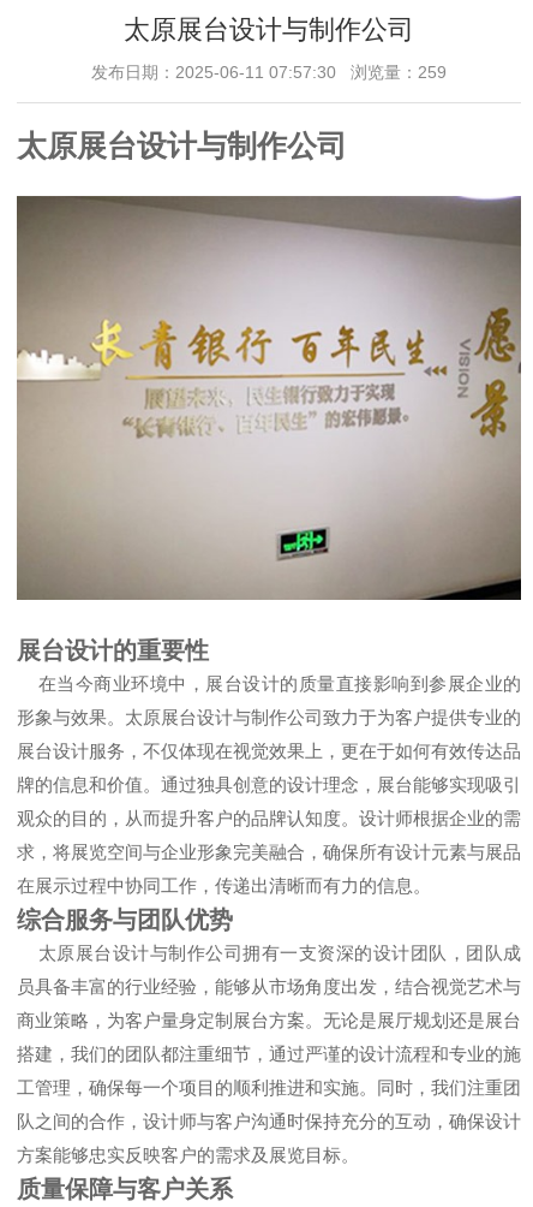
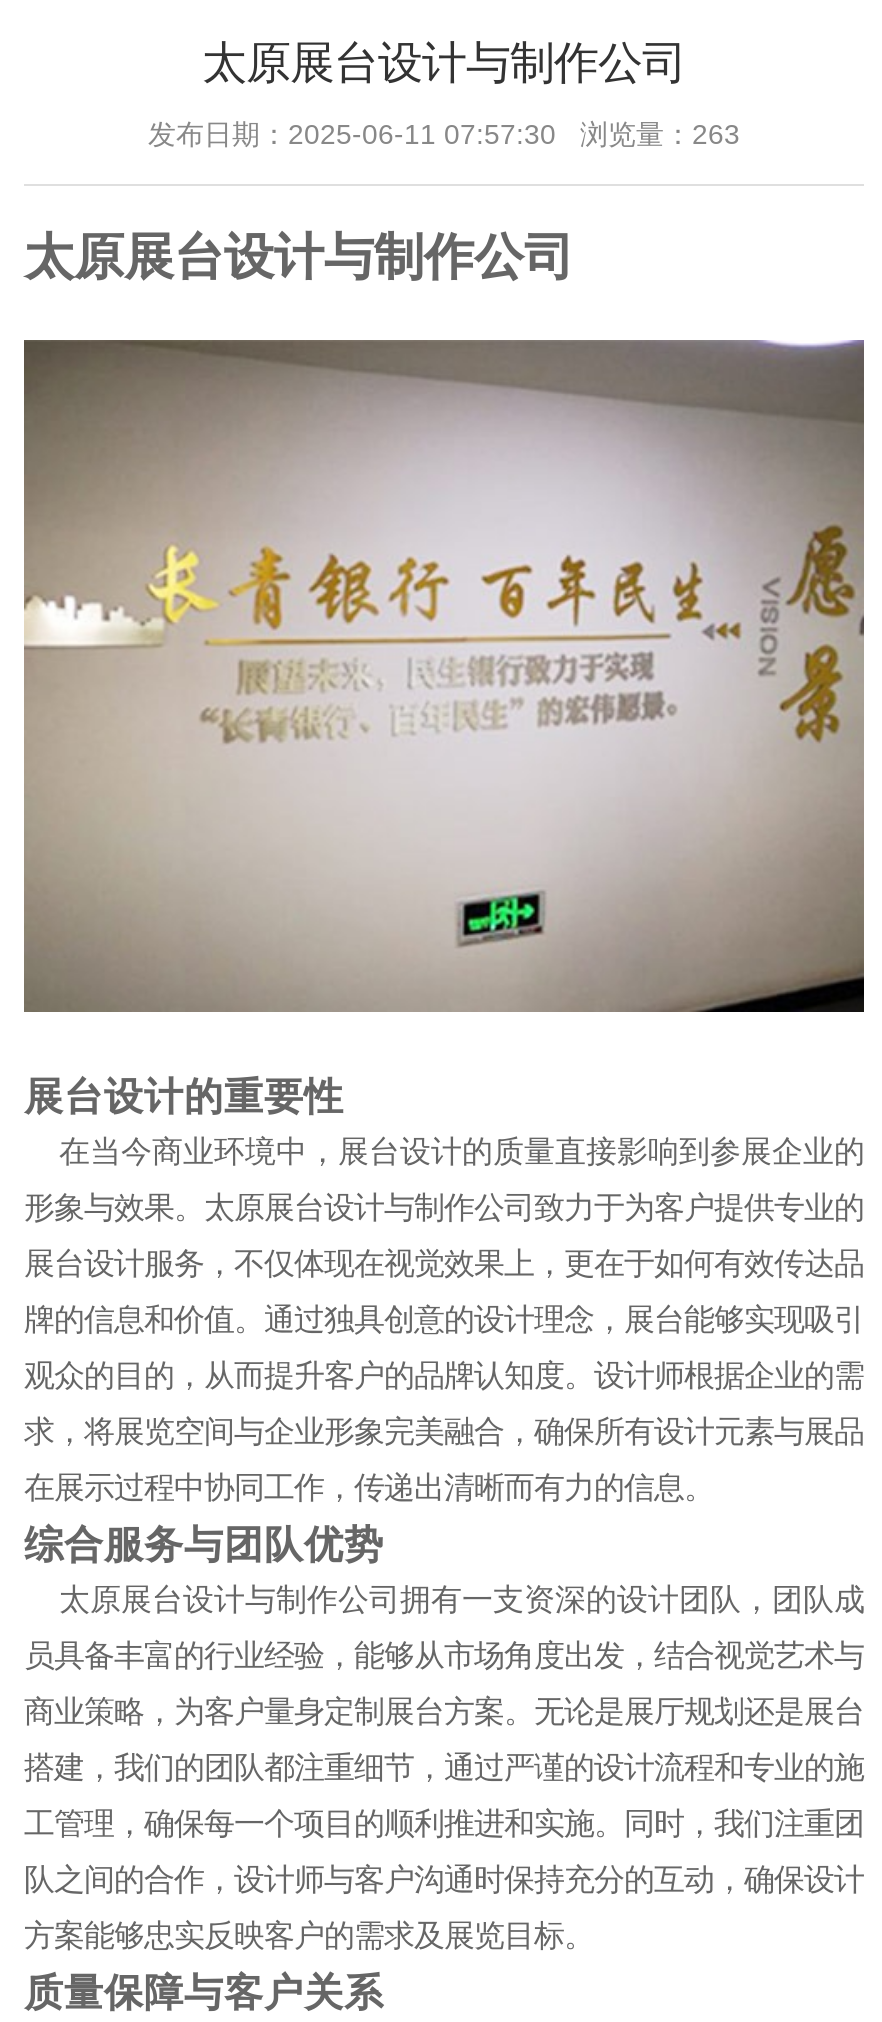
[91,62,447,82] 发布日期：2025-06-11 07:57:30 浏览量：259 -> [148,118,740,150] 发布日期：2025-06-11 07:57:30 浏览量：263

